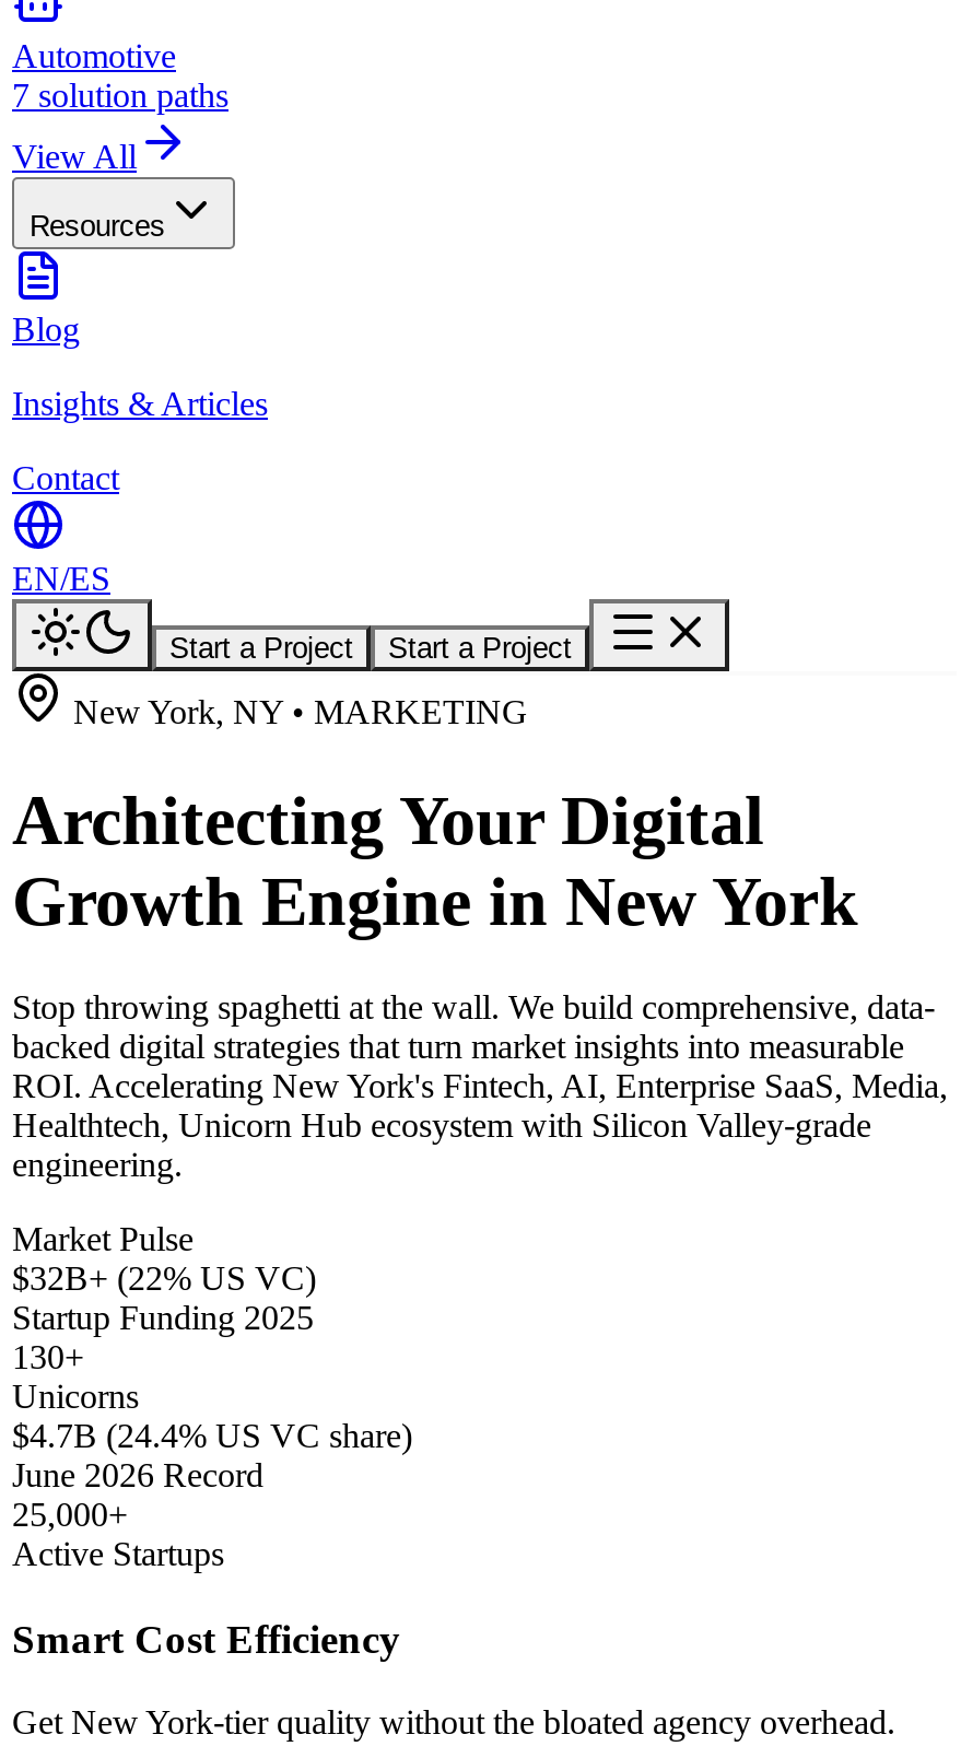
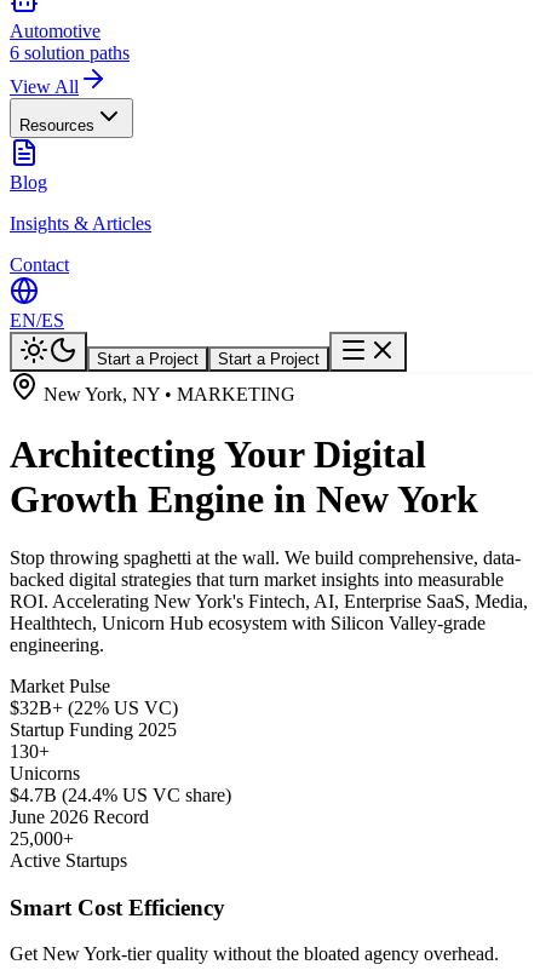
[12,77,228,114] 7 solution paths -> [10,43,130,63] 6 solution paths

